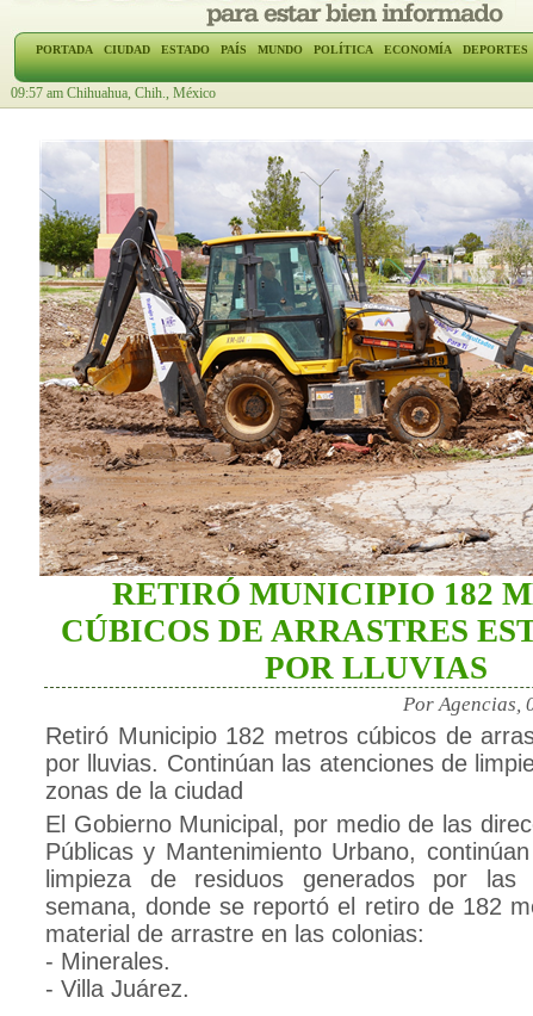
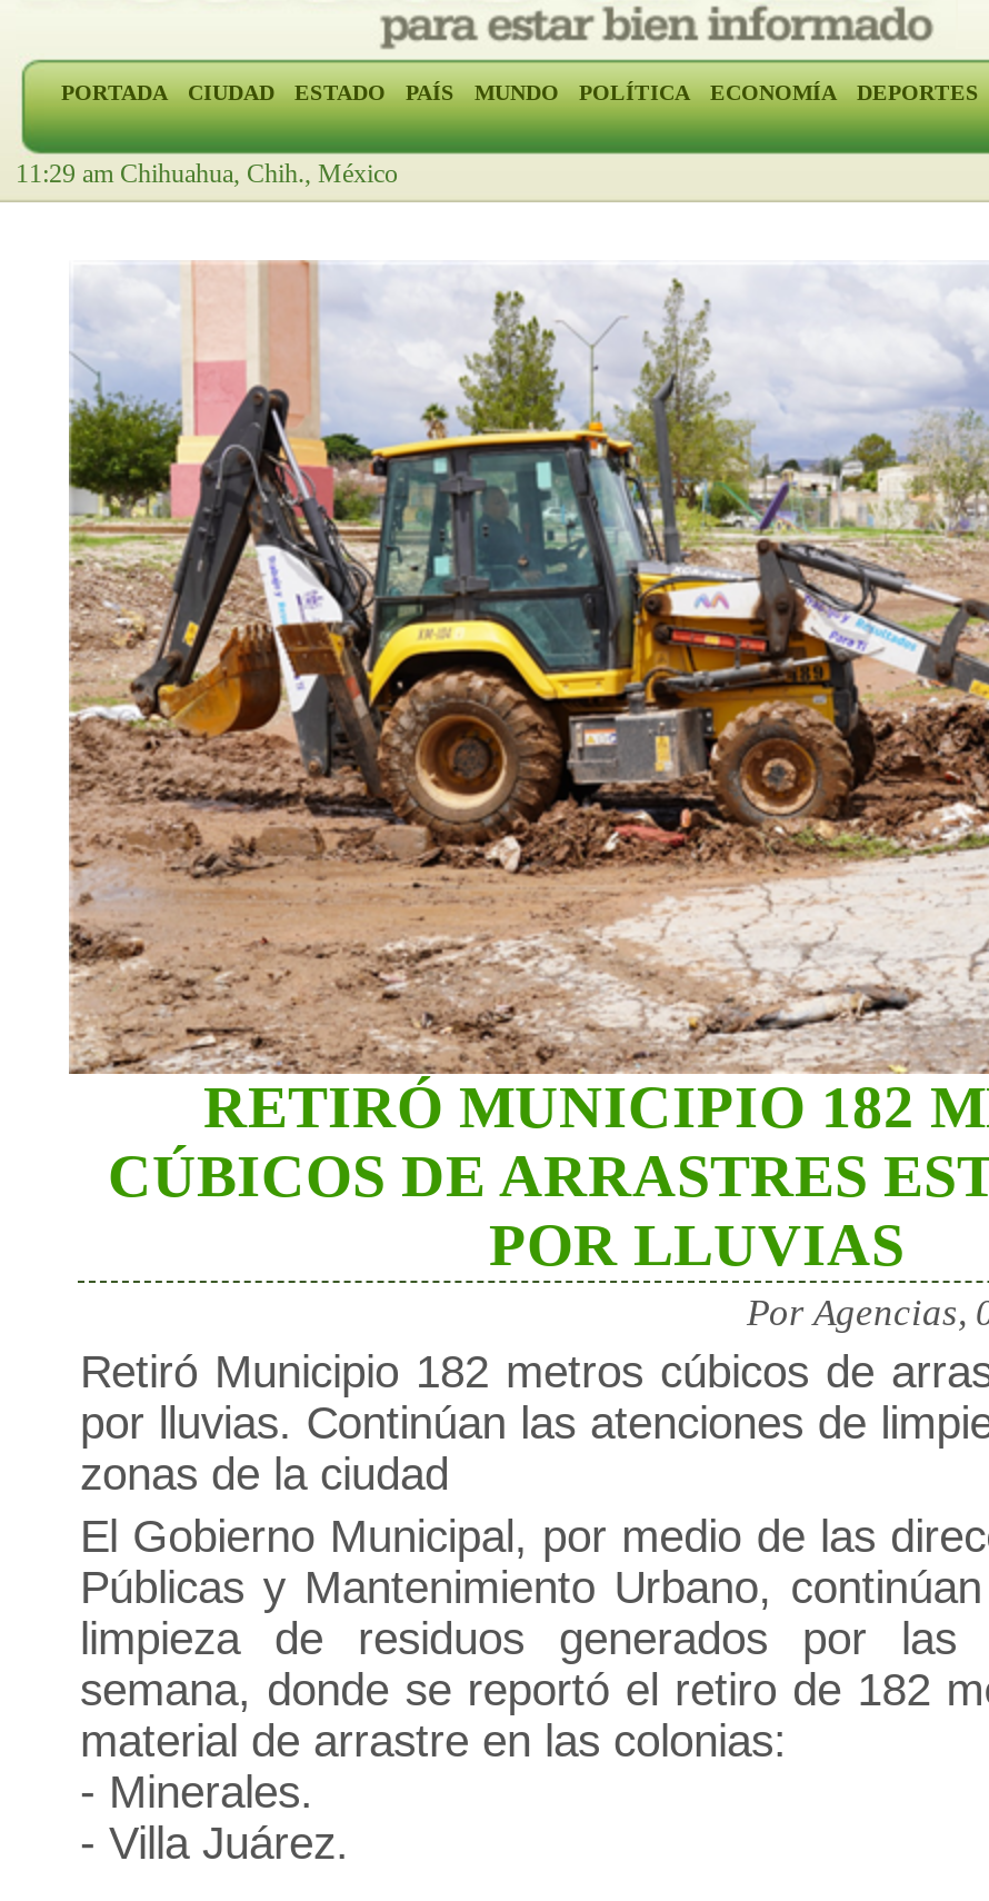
[11,85,216,101] 09:57 am Chihuahua, Chih., México -> [16,158,398,189] 11:29 am Chihuahua, Chih., México

